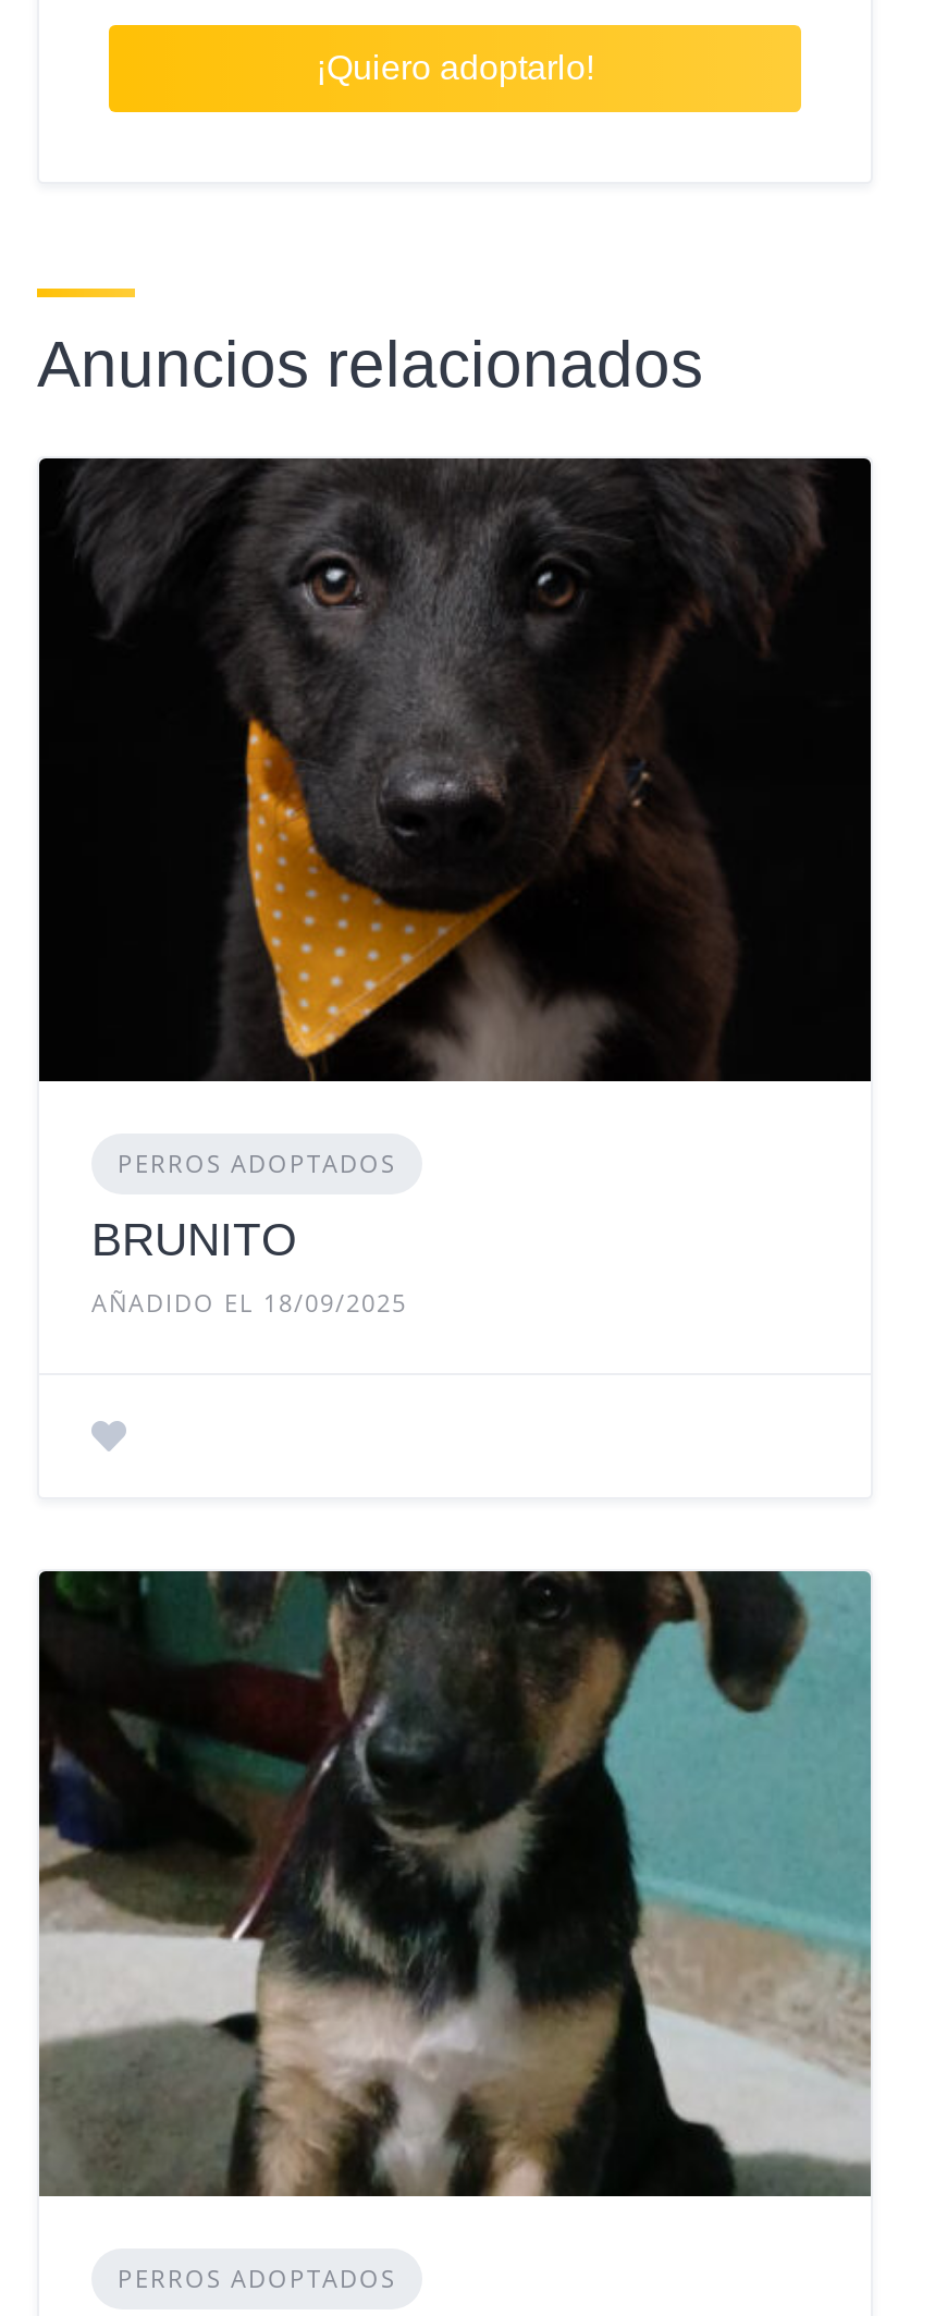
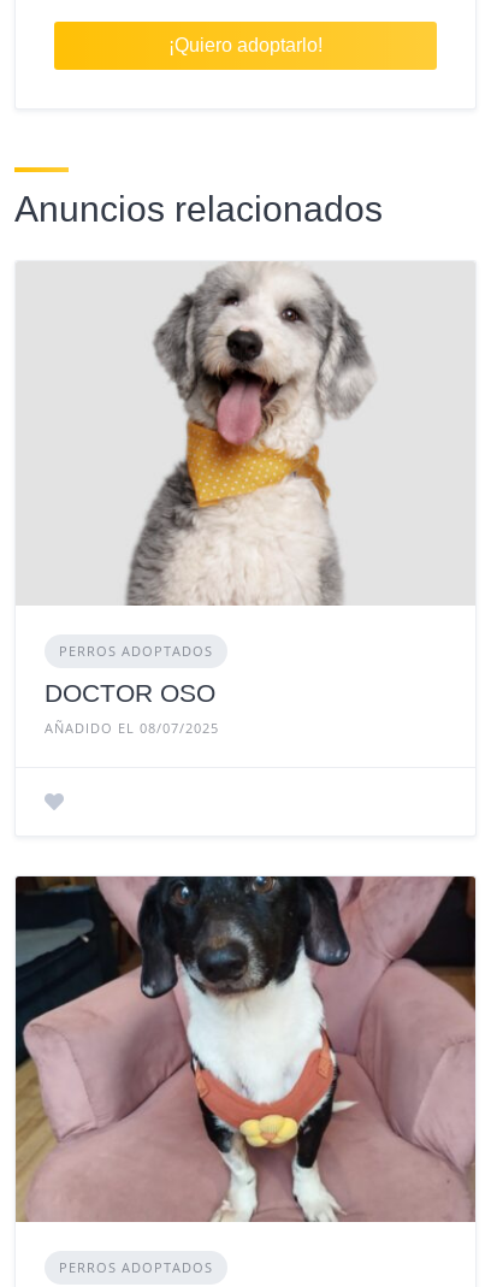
[37,456,873,1083] [image] -> [16,261,475,606] [image]
[91,1215,407,1319] BRUNITO | AÑADIDO EL 18/09/2025 -> [45,679,219,737] DOCTOR OSO | AÑADIDO EL 08/07/2025
[37,1569,873,2198] [image] -> [14,875,477,1223] [image]

